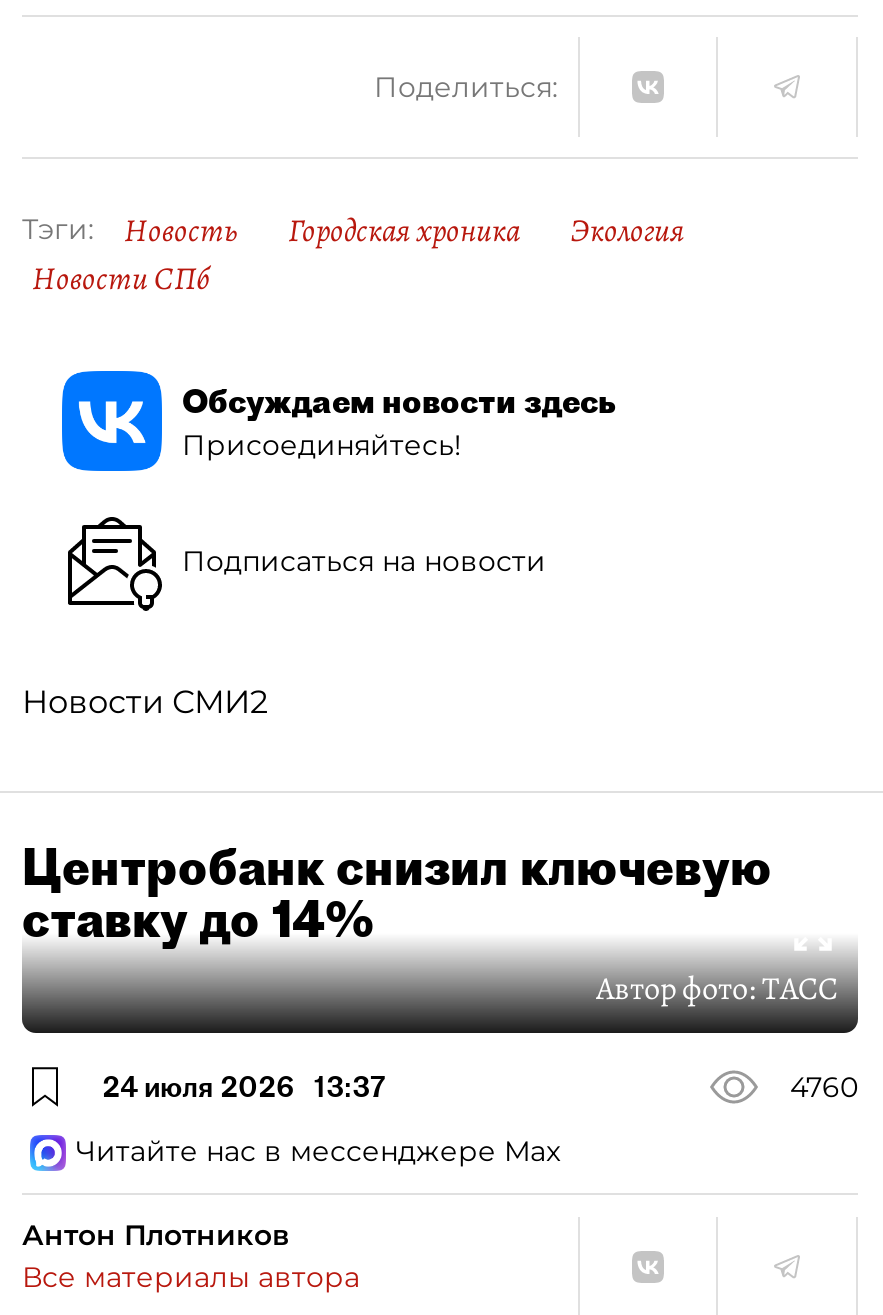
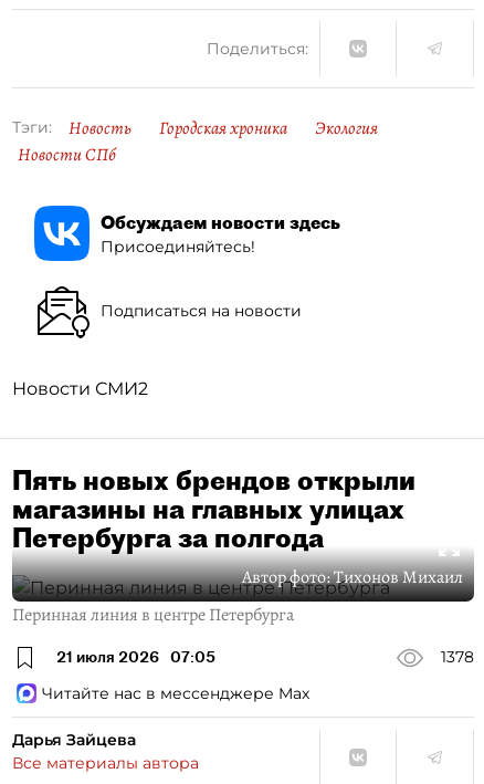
[22,837,858,1104] Центробанк снизил ключевую | ставку до 14% | Автор фото:ТАСС | 24 июля 2026 13:37 | 4760 -> [12,463,474,667] Пять новых брендов открыли | магазины на главных улицах | Петербурга за полгода | Автор фото: Тихонов Михаил | Перинная линия в центре Петербурга | 21 июля 2026 07:05 | 1378
[22,1217,290,1253] Антон Плотников -> [12,730,136,749] Дарья Зайцева

